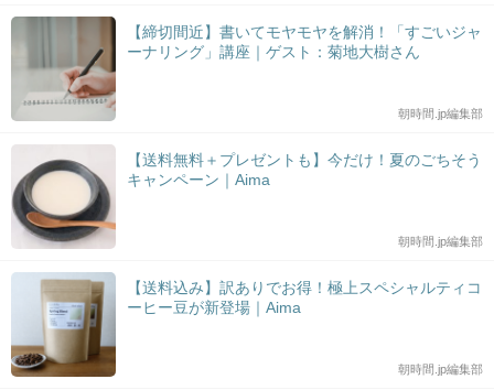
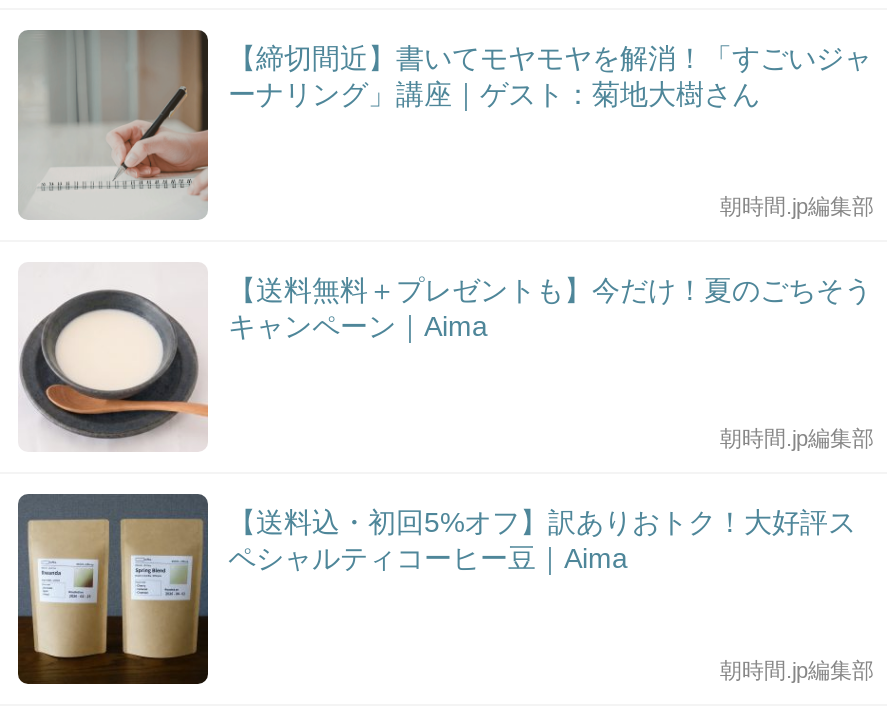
[10,272,482,378] [image] | 【送料込み】訳ありでお得！極上スペシャルティコ | ーヒー豆が新登場｜Aima -> [16,492,856,686] [image] | 【送料込・初回5%オフ】訳ありおトク！大好評ス | ペシャルティコーヒー豆｜Aima

